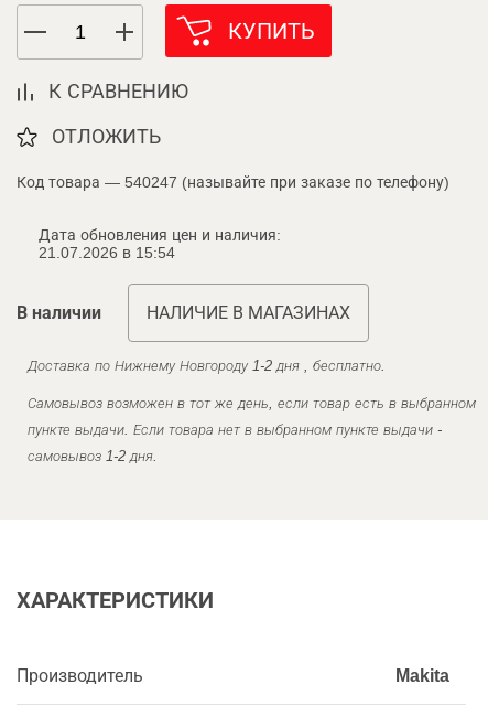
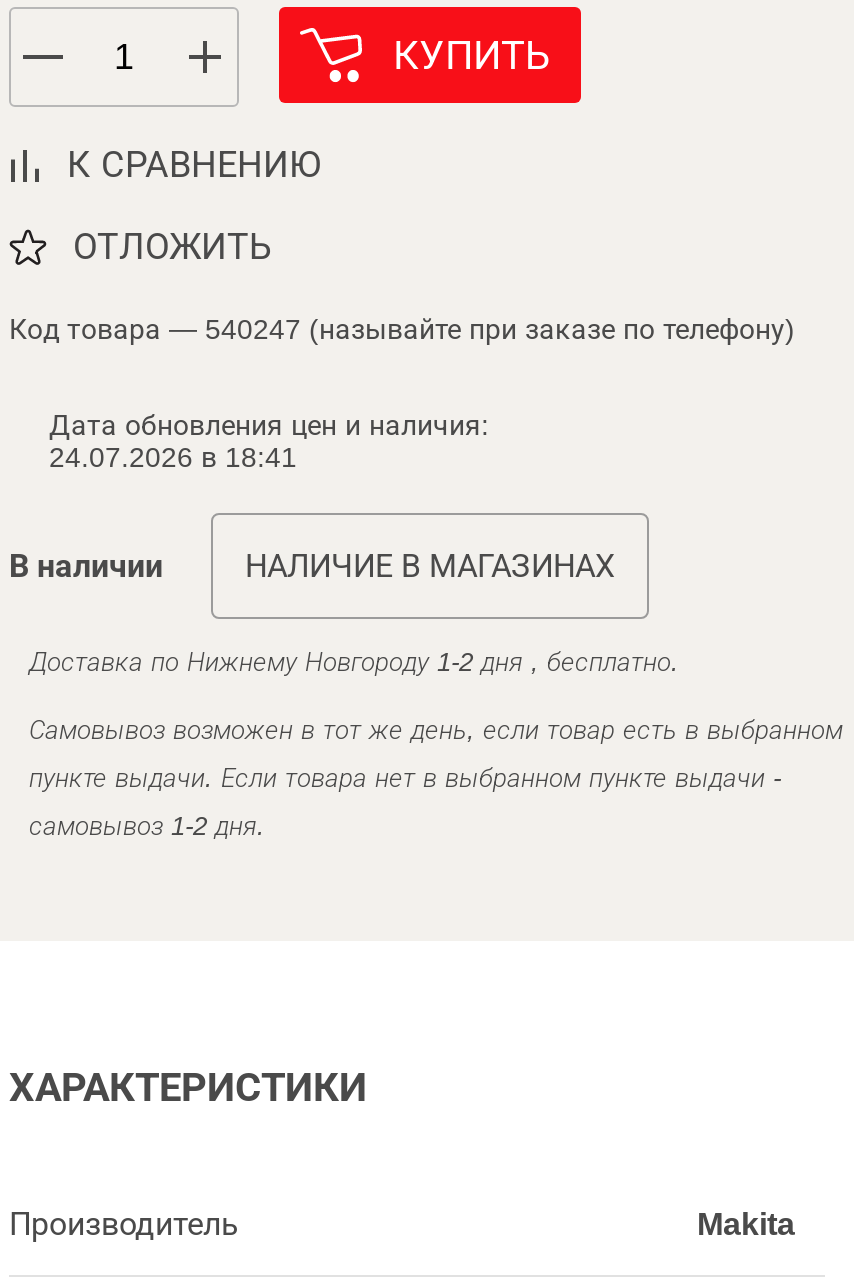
[39,244,175,261] 21.07.2026 в 15:54 -> [49,441,297,473] 24.07.2026 в 18:41

